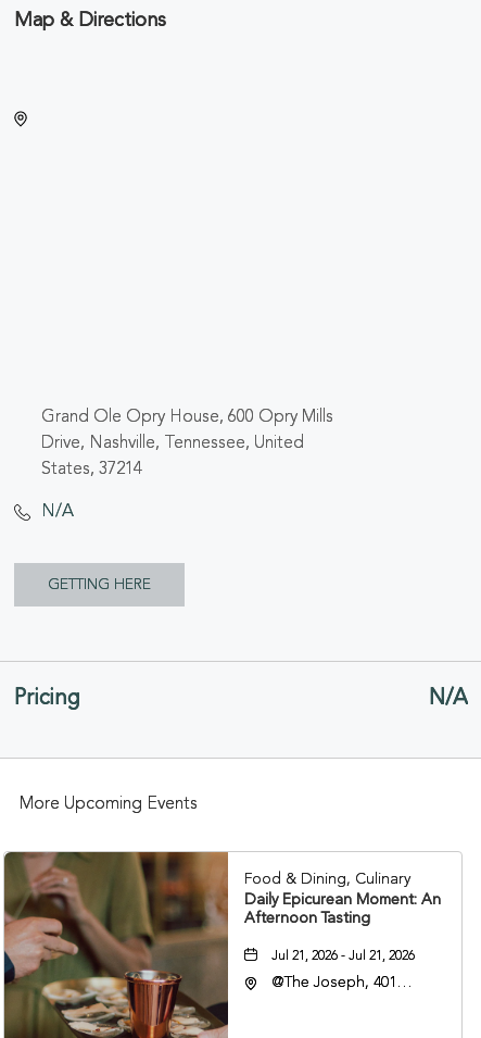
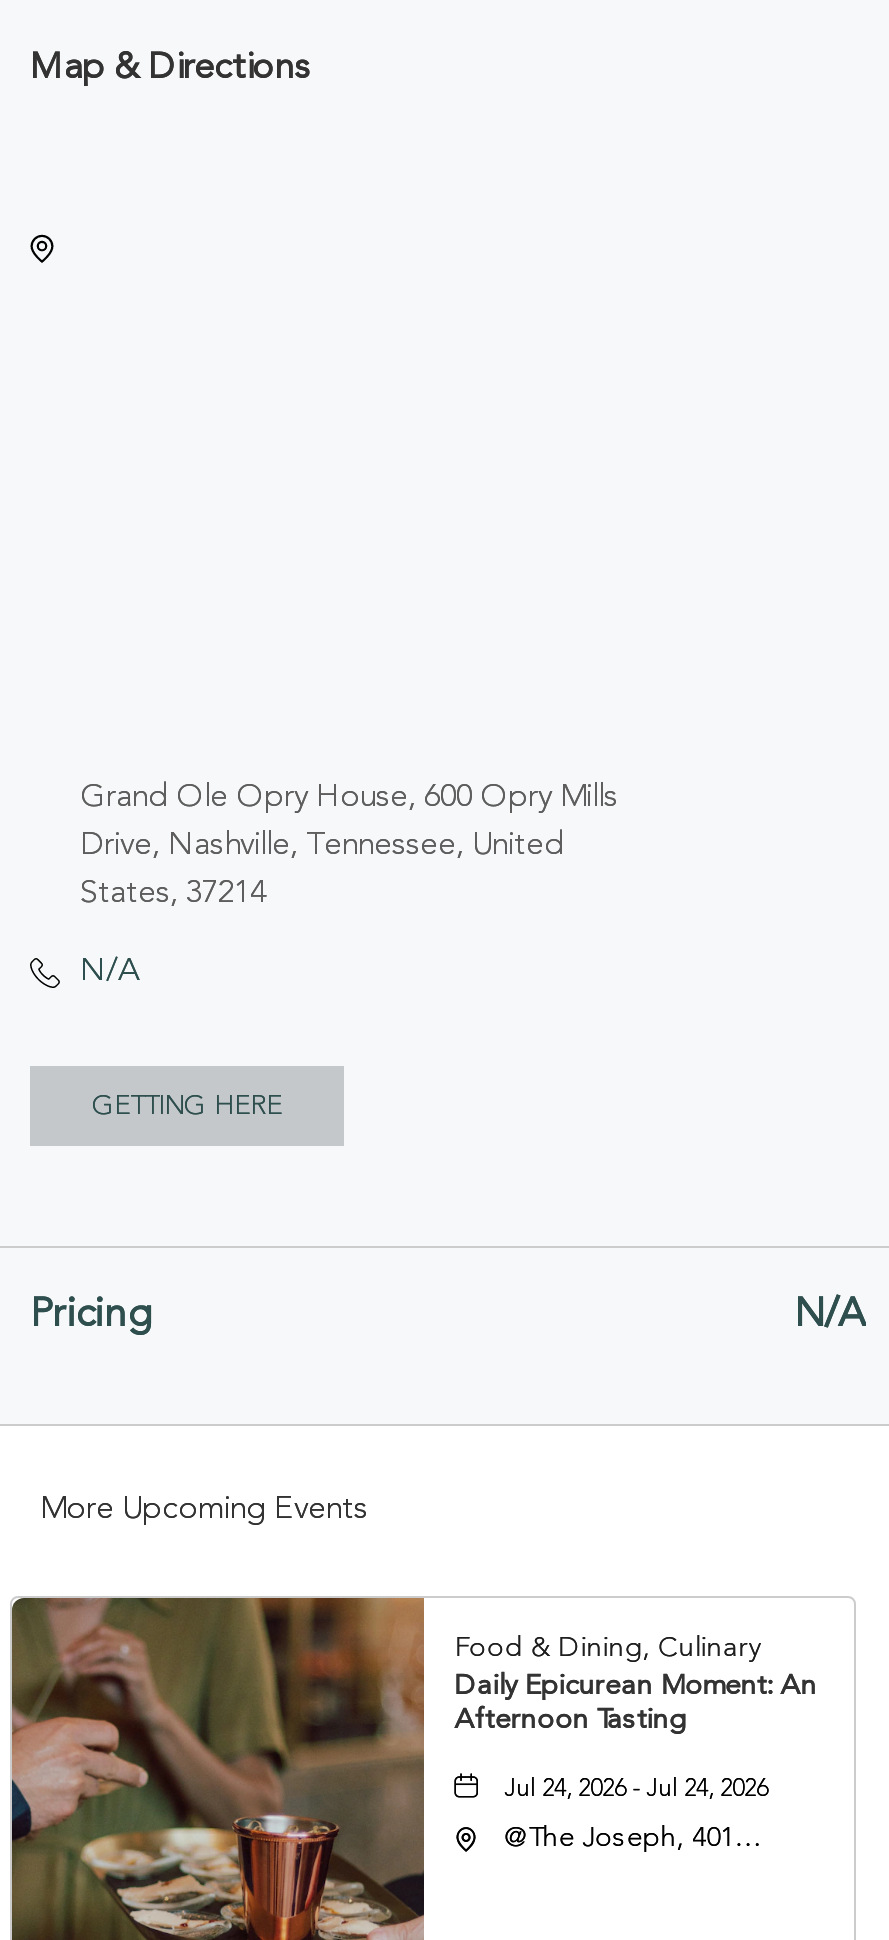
[272,950,415,963] Jul 21, 2026 - Jul 21, 2026 -> [505,1778,769,1802] Jul 24, 2026 - Jul 24, 2026

